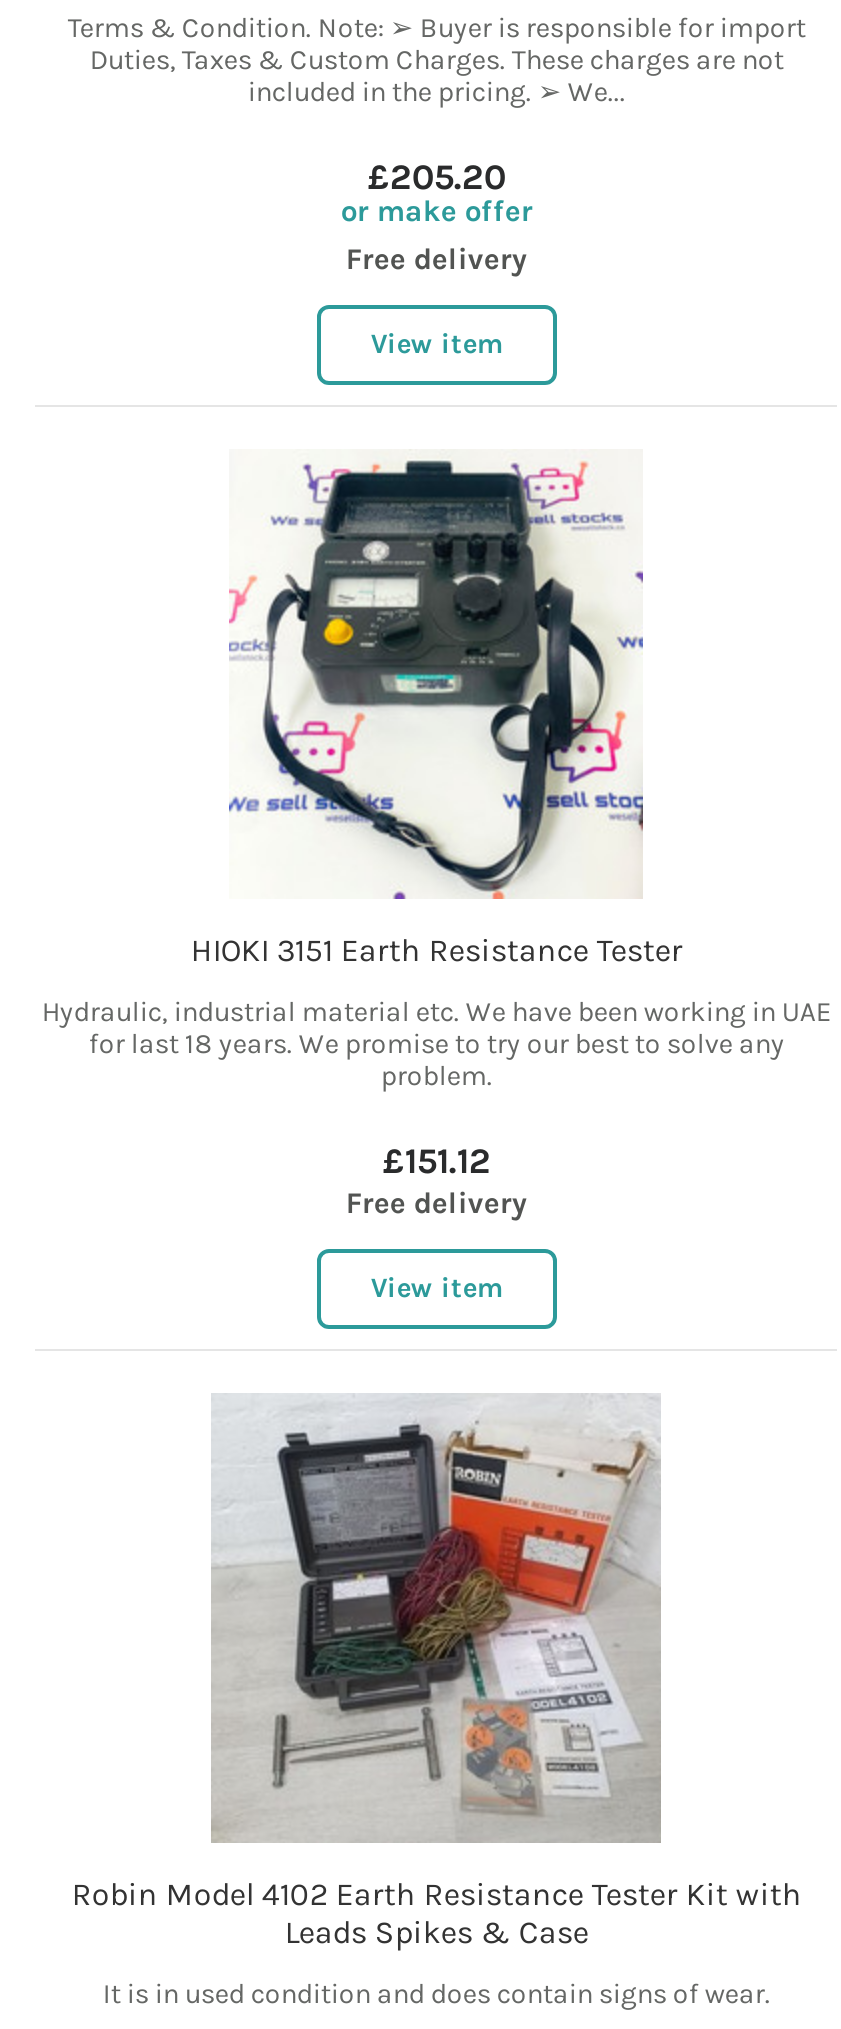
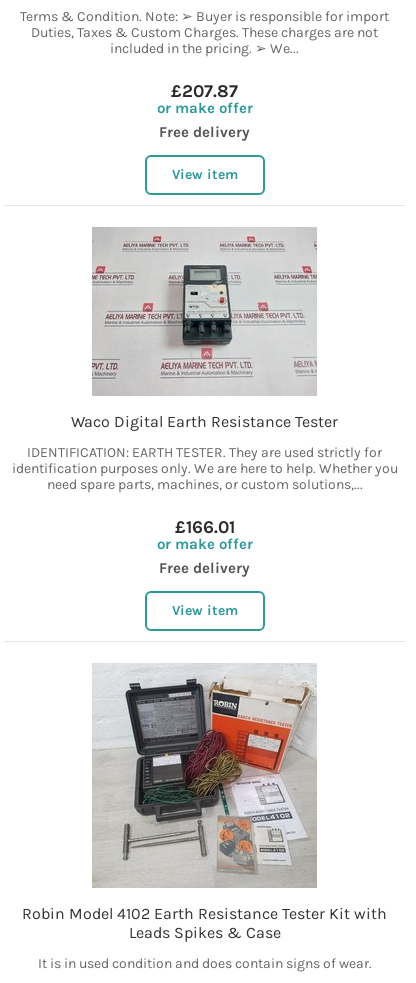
[368,155,506,199] £205.20 -> [171,80,238,102] £207.87
[213,451,659,805] [image] -> [91,227,318,405] [image]
[191,931,683,969] HIOKI 3151 Earth Resistance Tester -> [71,412,338,431] Waco Digital Earth Resistance Tester
[42,995,832,1093] Hydraulic, industrial material etc. We have been working in UAE | for last 18 years. We promise to try our best to solve any | problem. -> [12,444,398,493] IDENTIFICATION: EARTH TESTER. They are used strictly for | identification purposes only. We are here to help. Whether you | need spare parts, machines, or custom solutions,...
[383,1139,491,1183] £151.12 -> [157,516,253,553] £166.01 | or make offer

